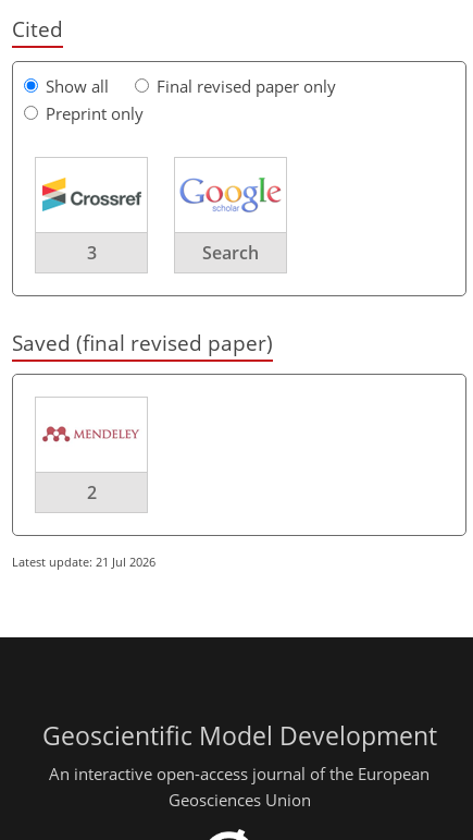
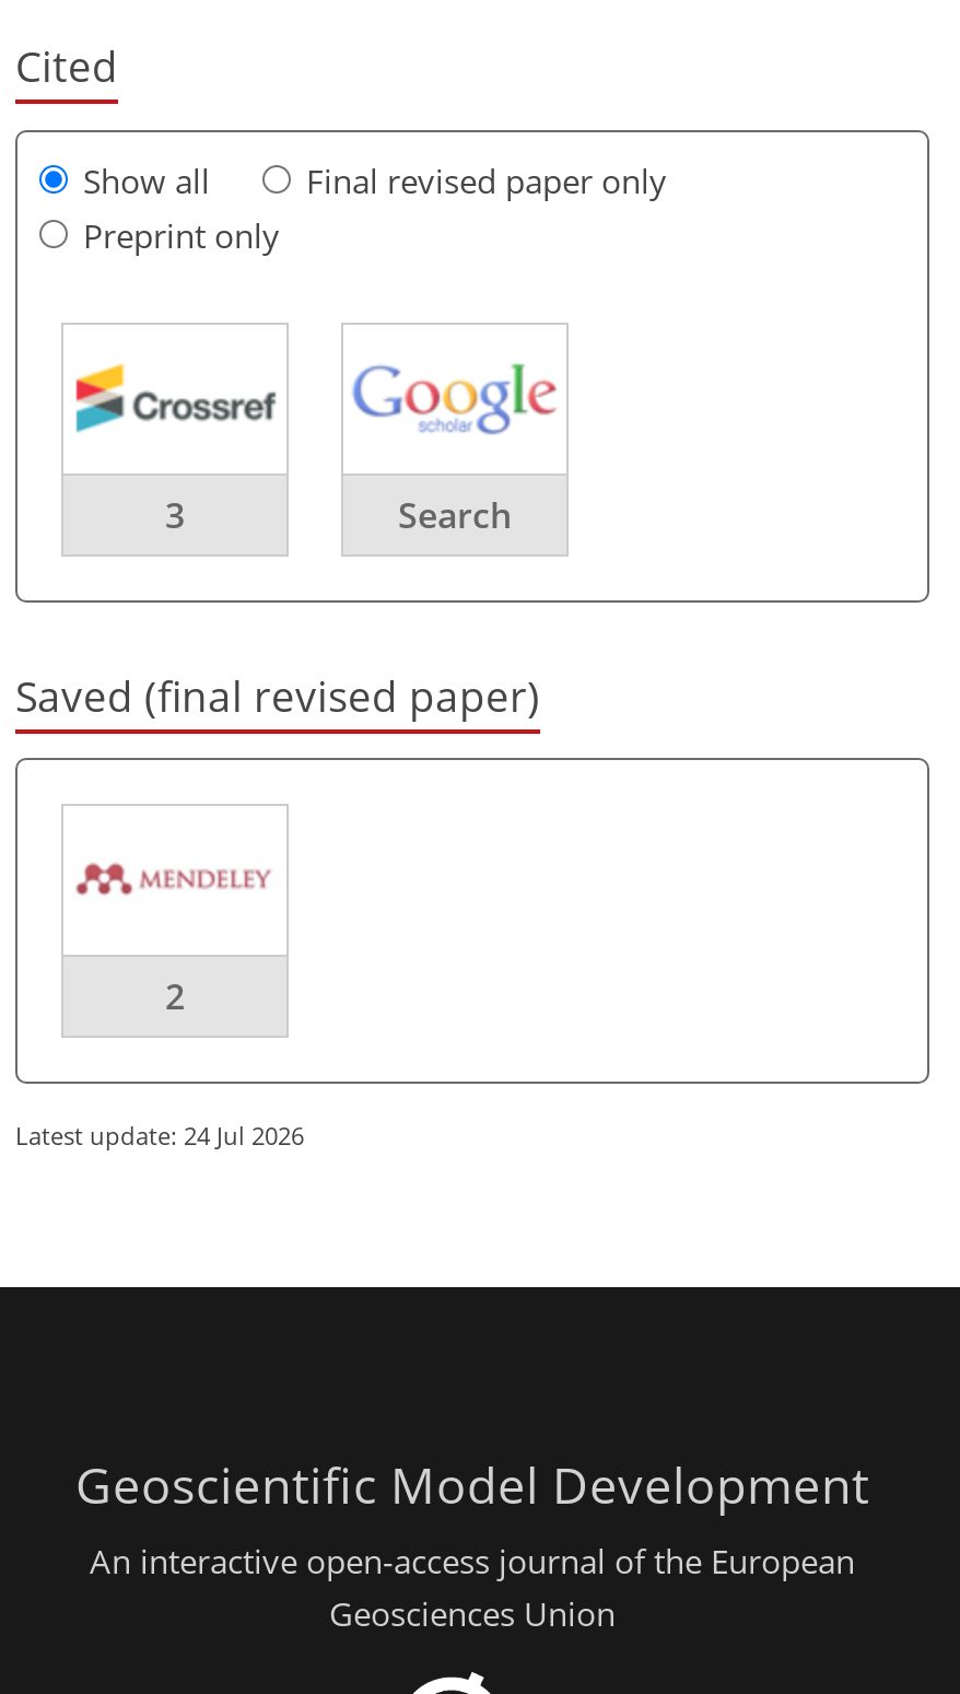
[12,553,155,570] Latest update: 21 Jul 2026 -> [15,1118,304,1151] Latest update: 24 Jul 2026

